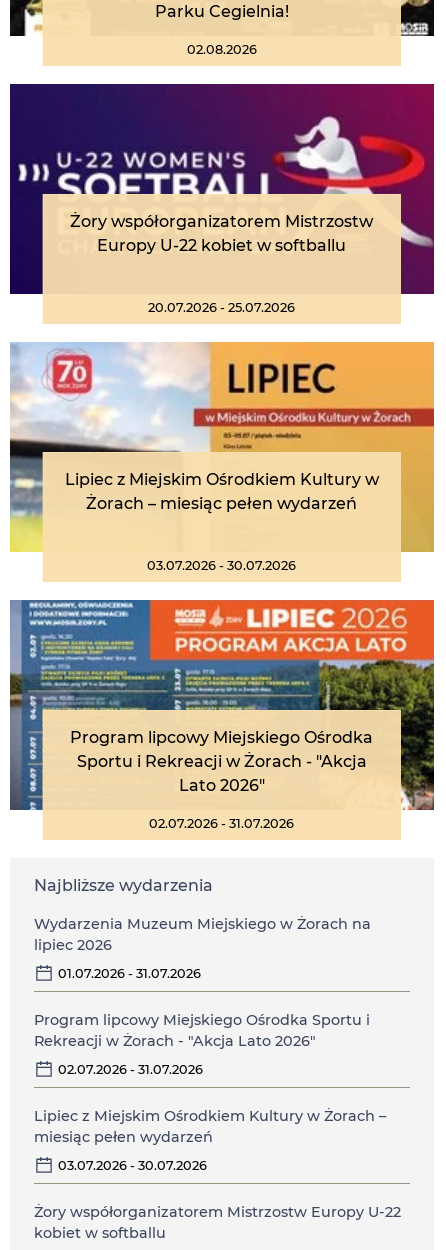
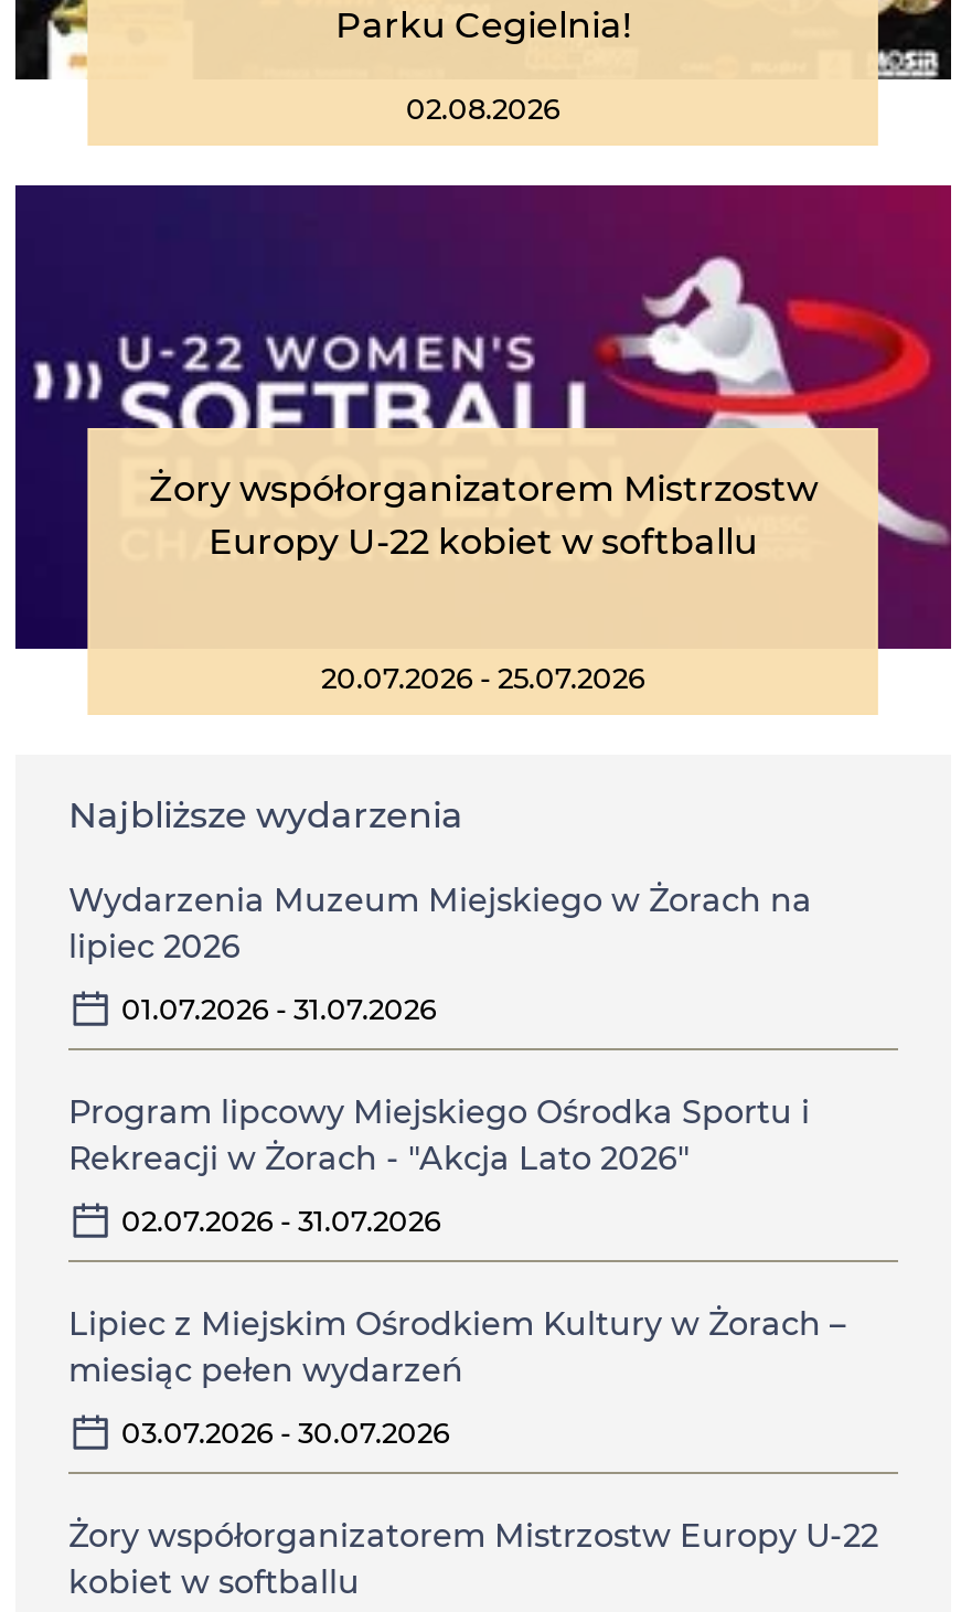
[9,341,435,573] [image] | Lipiec z Miejskim Ośrodkiem Kultury w | Żorach – miesiąc pełen wydarzeń | 03.07.2026 - 30.07.2026 -> none
[9,599,435,831] [image] | Program lipcowy Miejskiego Ośrodka | Sportu i Rekreacji w Żorach - "Akcja | Lato 2026" | 02.07.2026 - 31.07.2026 -> none

